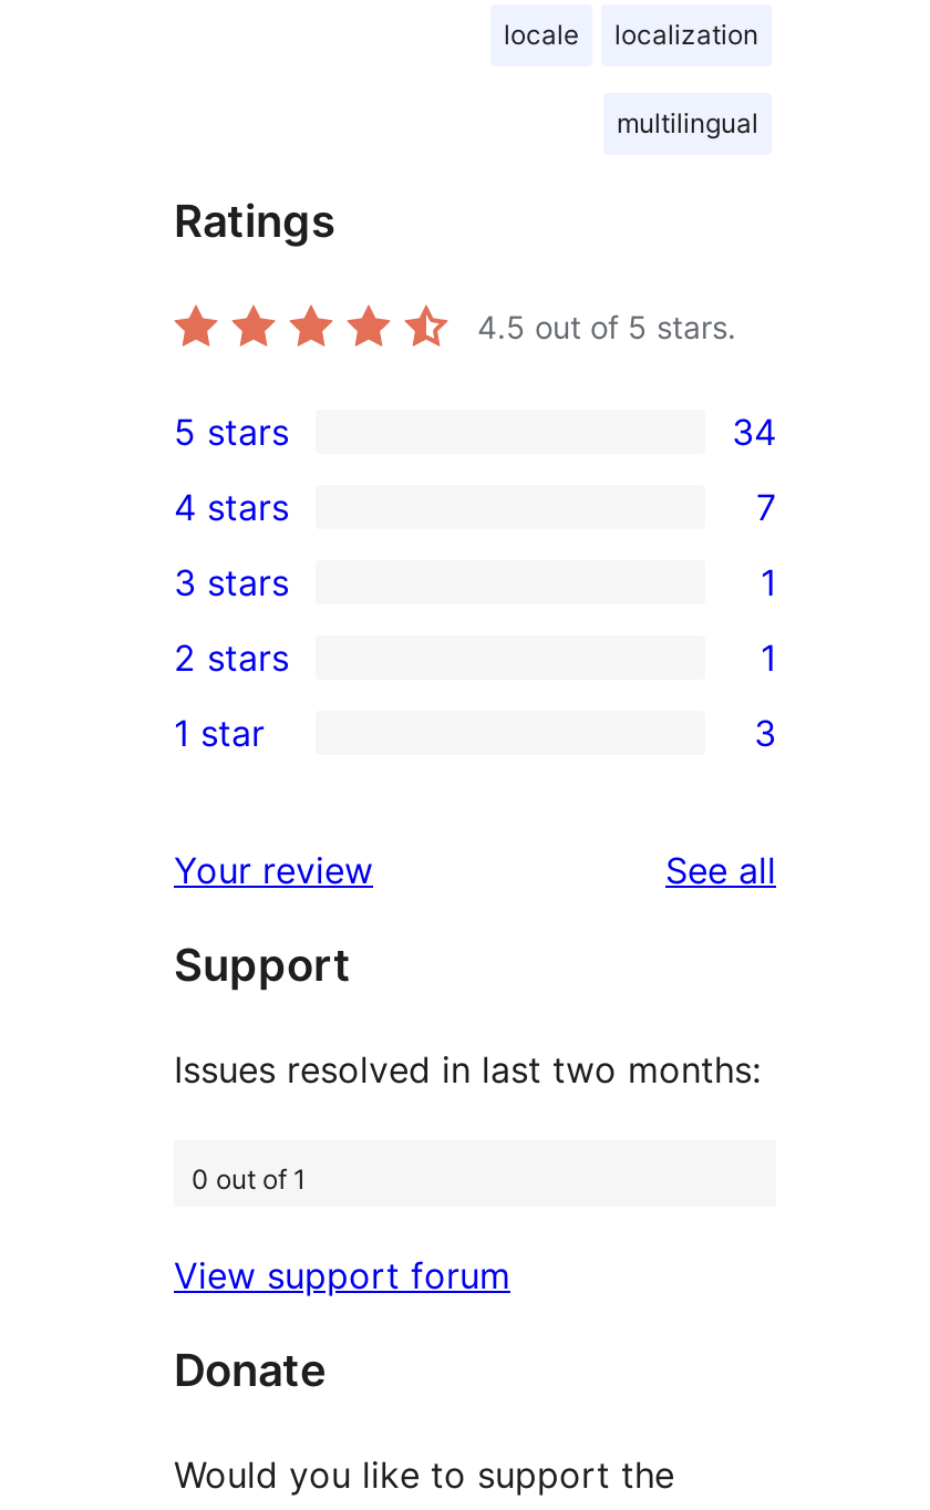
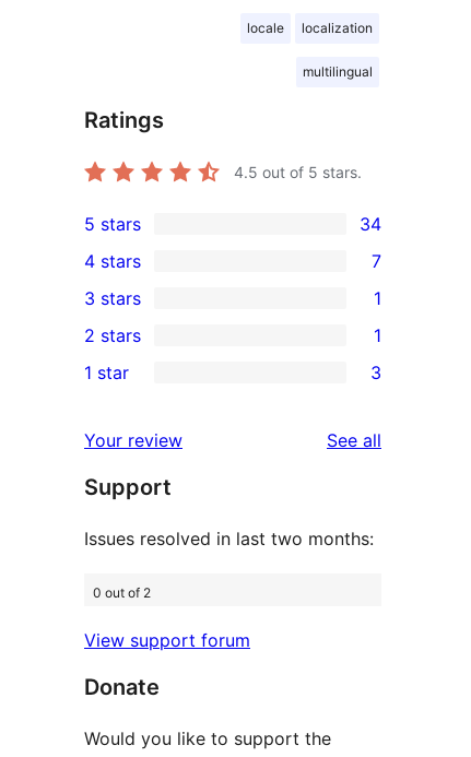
[192,1162,307,1195] 0 out of 1 -> [93,584,151,600] 0 out of 2

